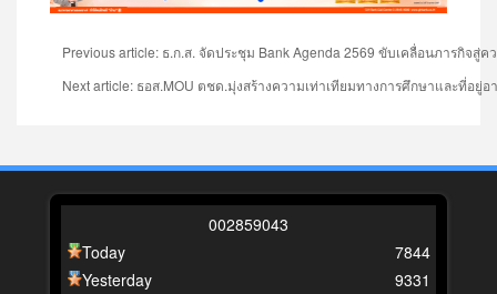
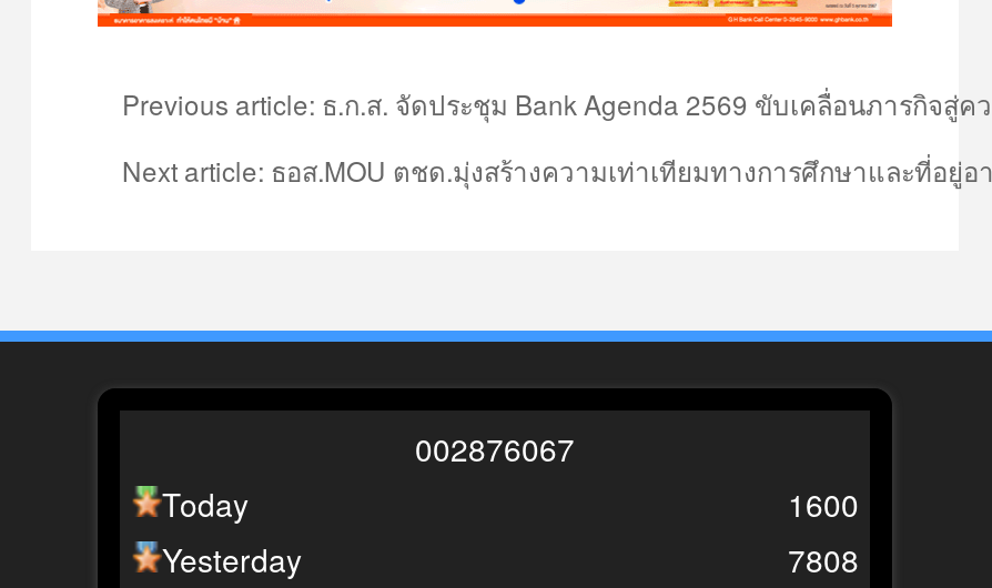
[209,213,288,235] 002859043 -> [415,425,575,470] 002876067
[395,240,430,263] 7844 -> [788,481,859,525] 1600
[395,268,430,290] 9331 -> [788,536,859,581] 7808

